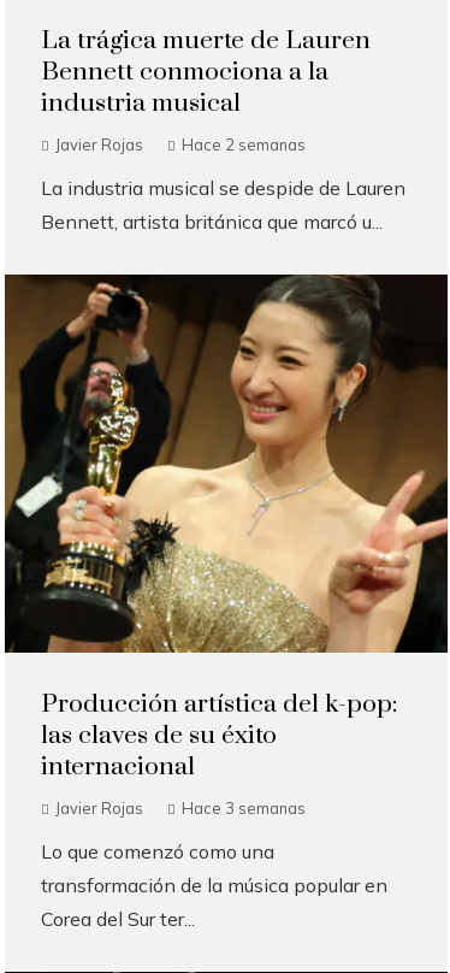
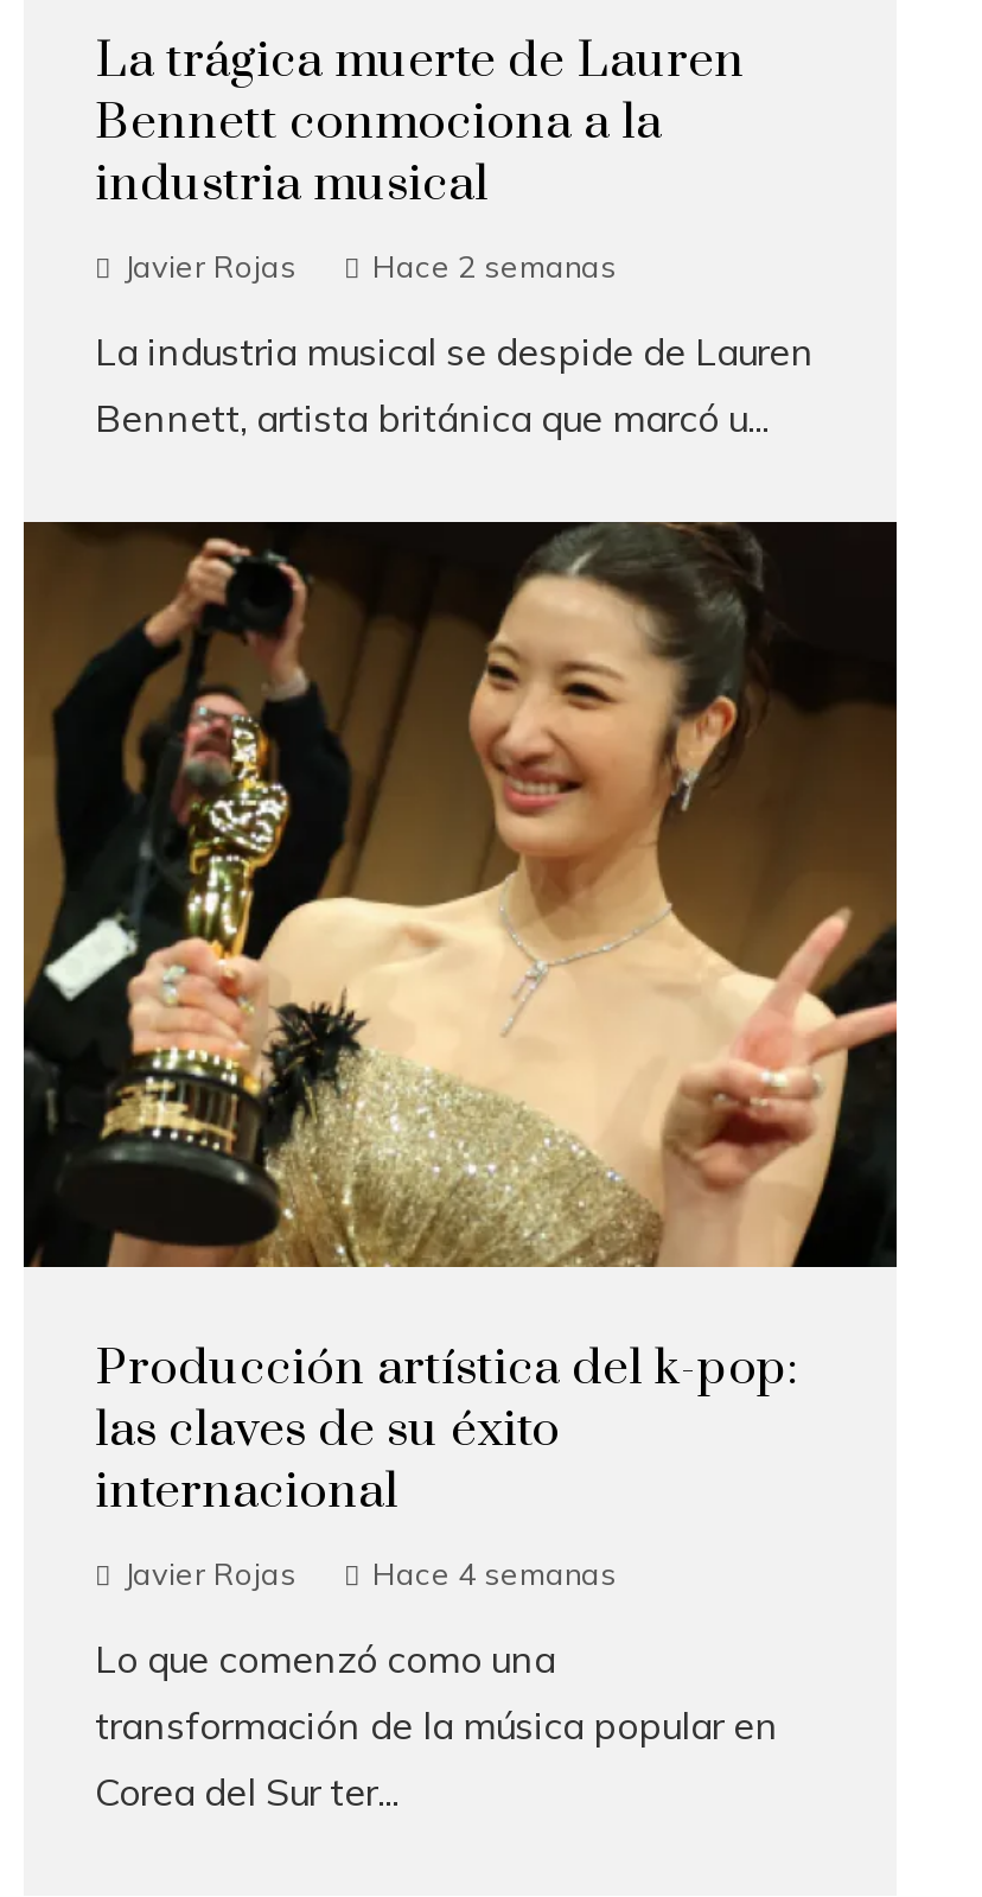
[55,798,306,818] Javier Rojas Hace 3 semanas -> [123,1553,617,1591] Javier Rojas Hace 4 semanas

